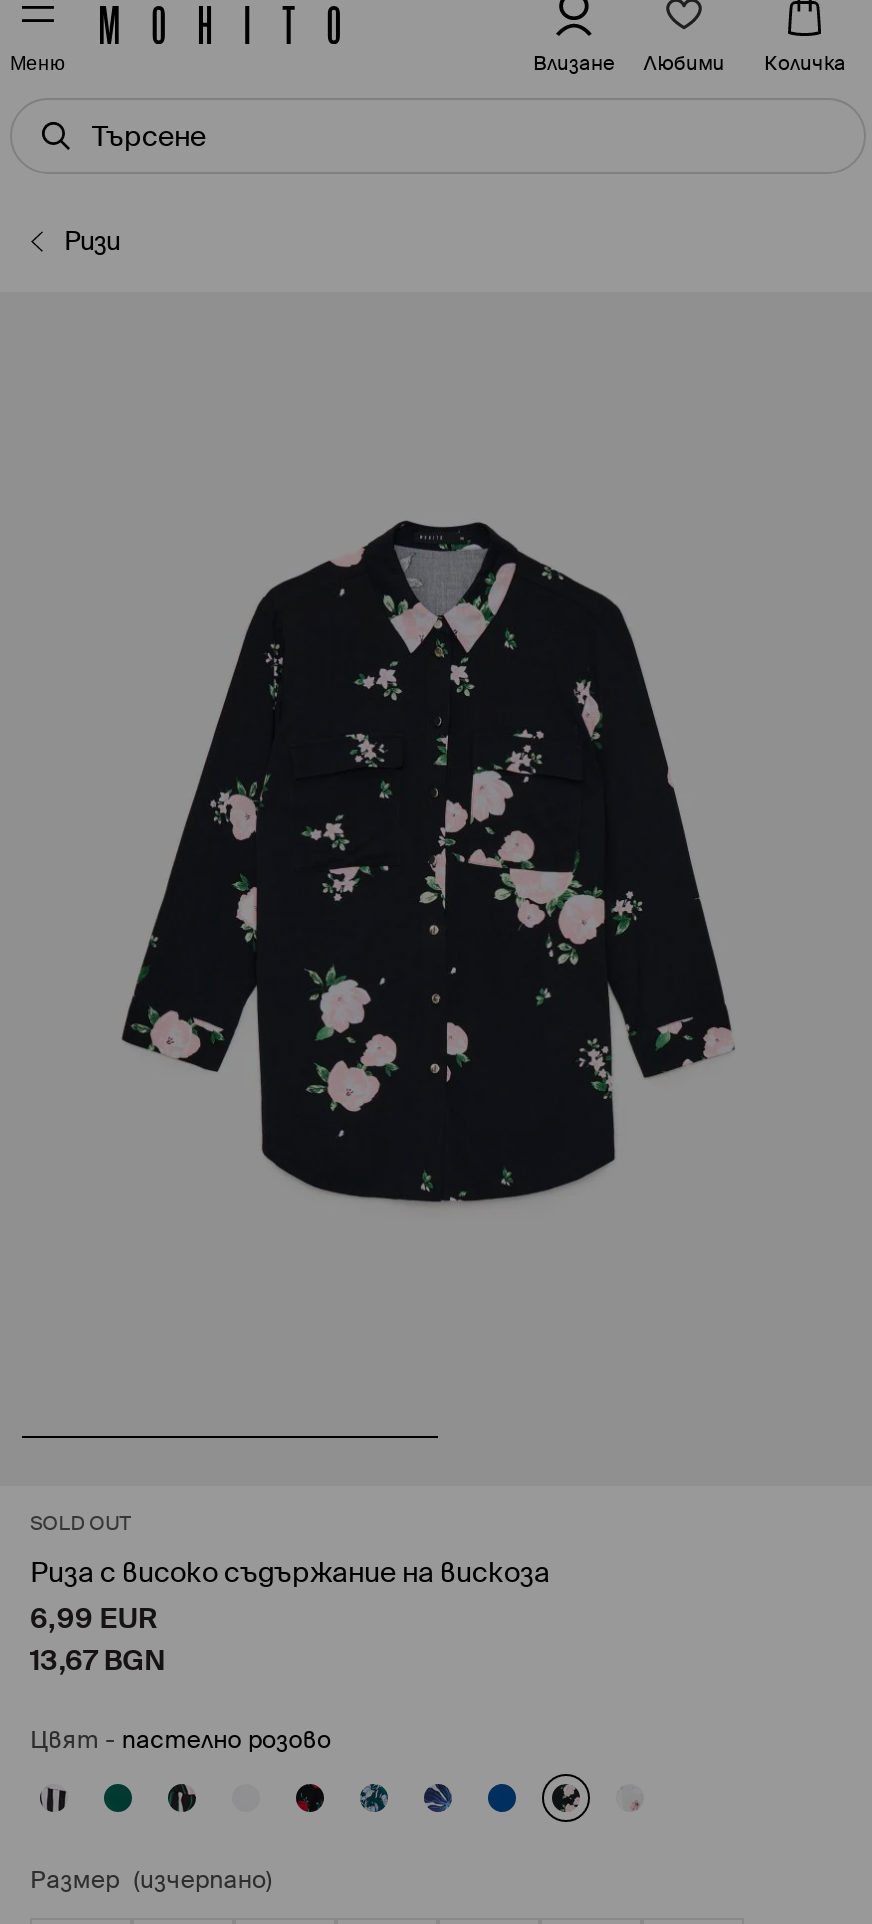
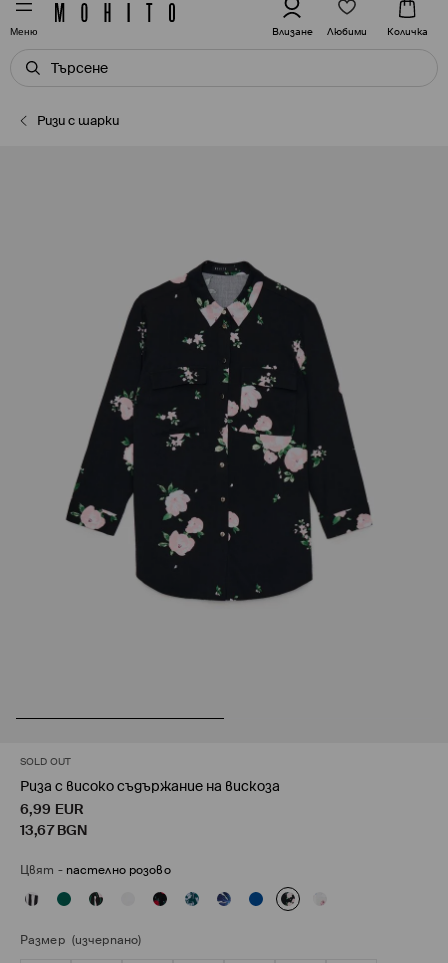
[64,224,120,258] Ризи -> [37,112,119,129] Ризи с шарки

